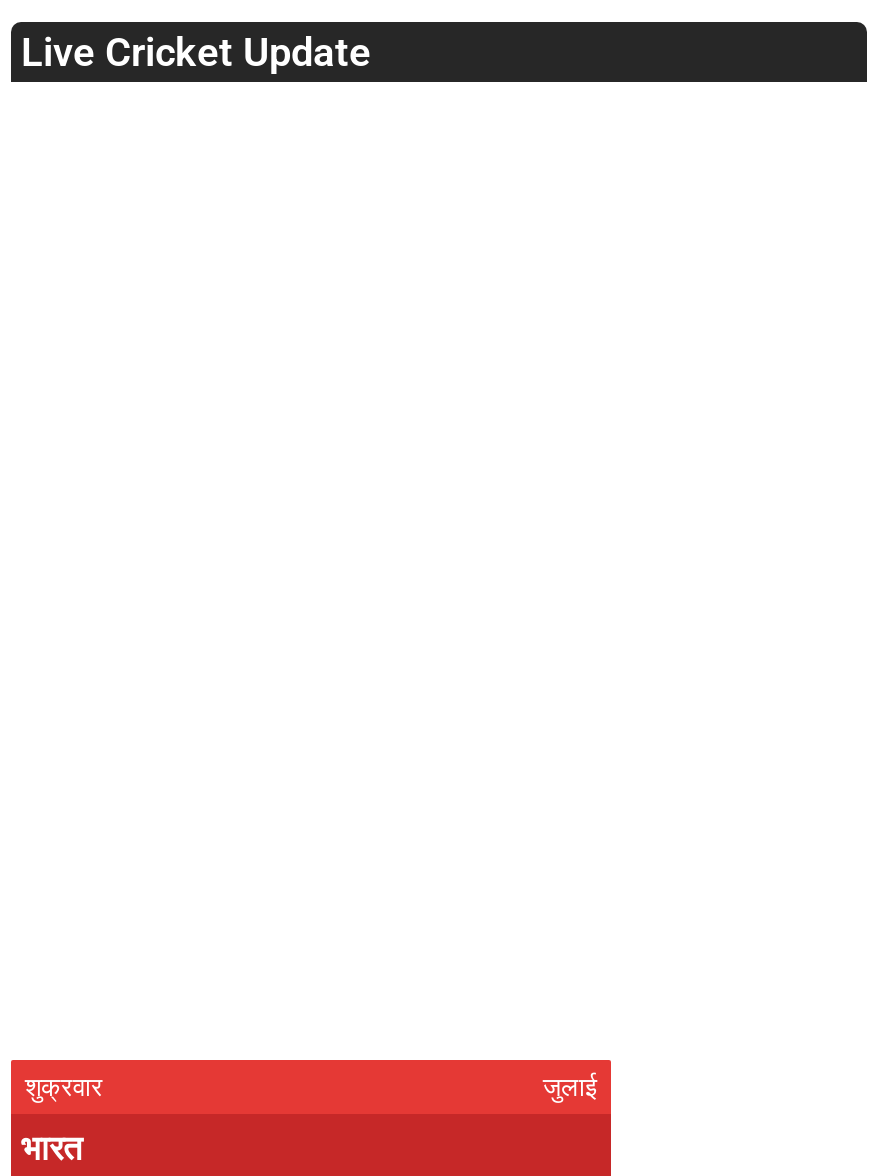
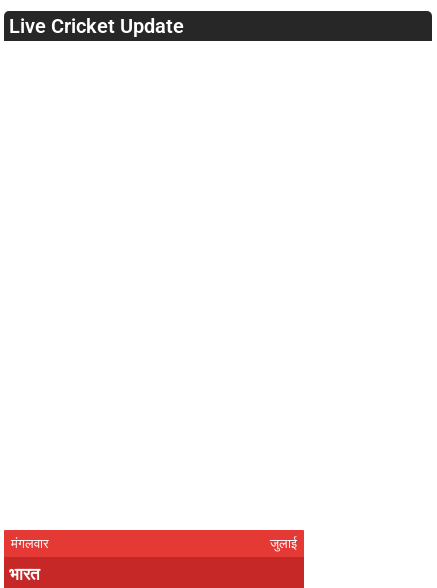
[25,1071,103,1101] शुक्रवार -> [11,535,49,550] मंगलवार

